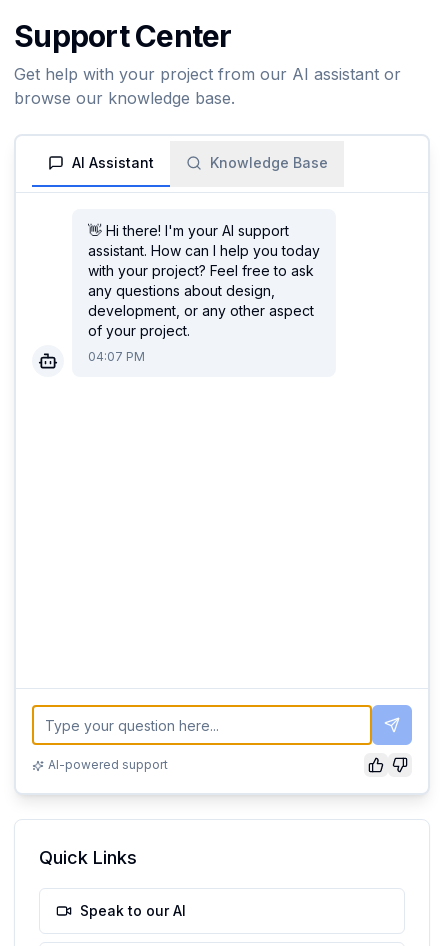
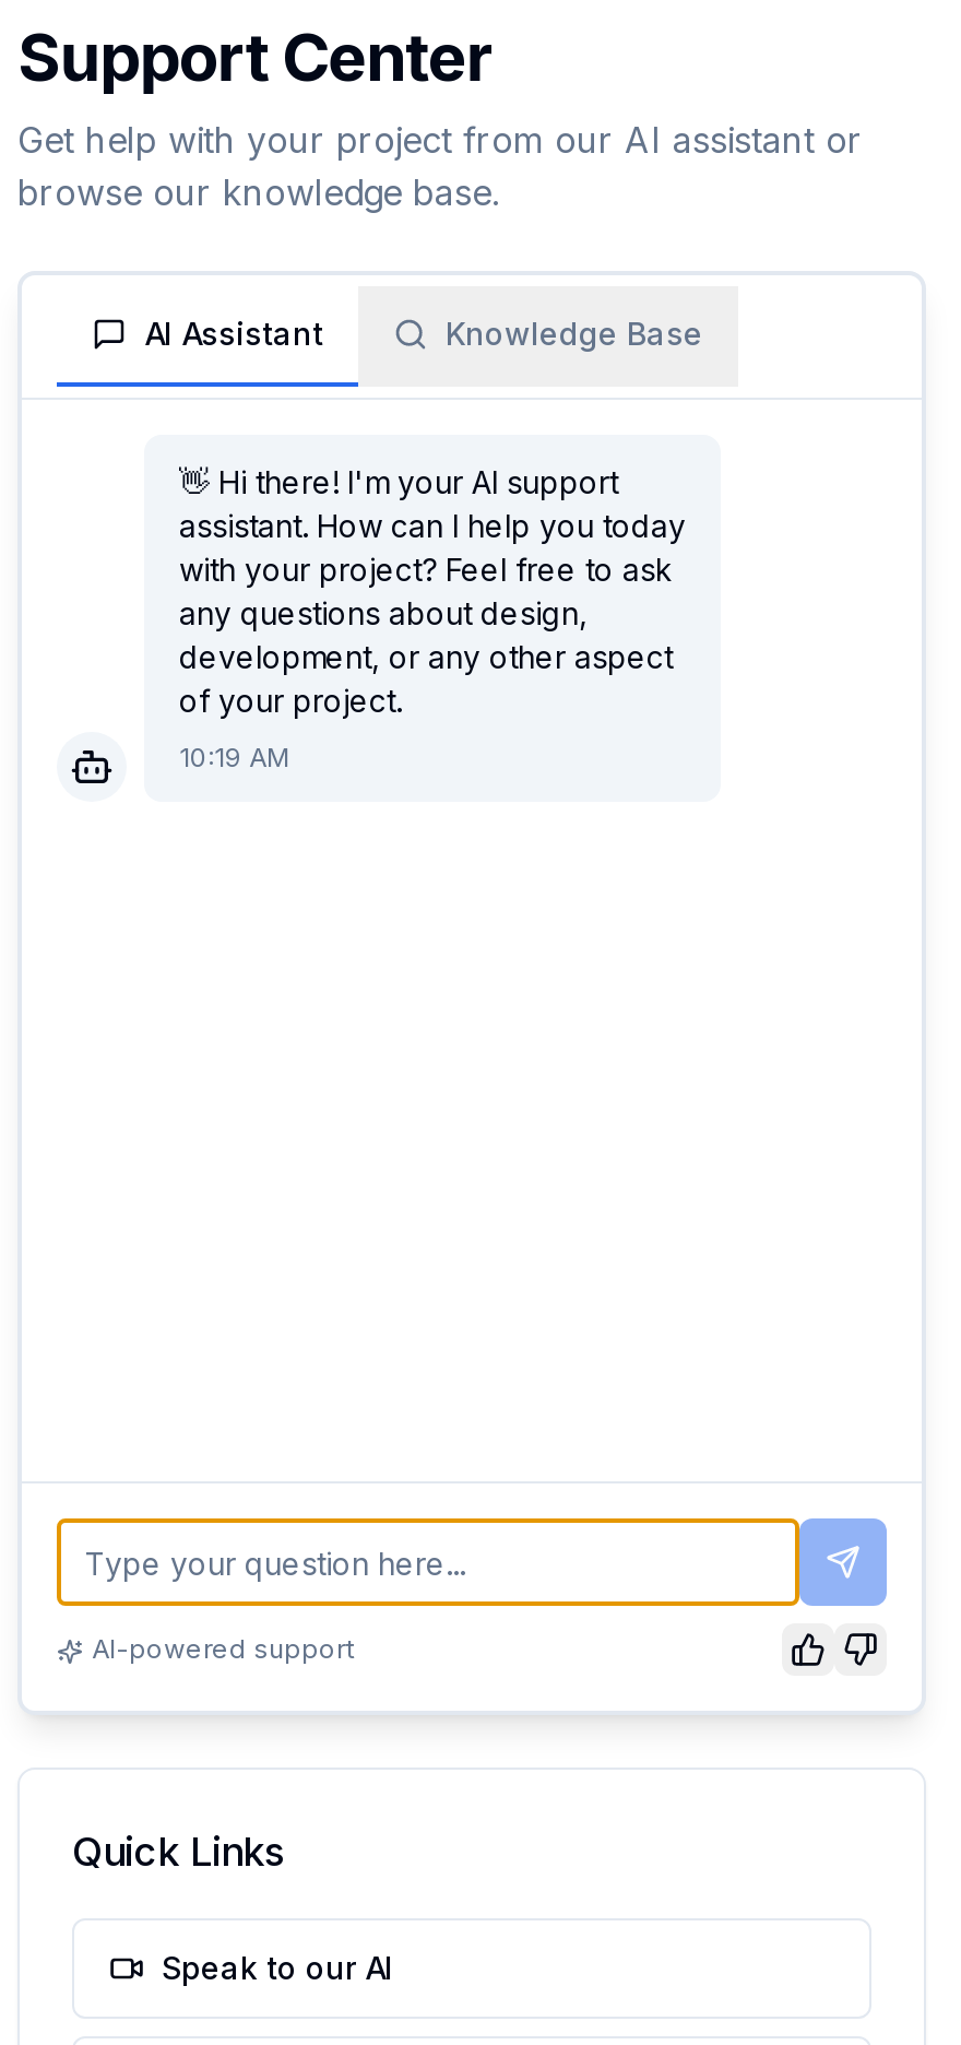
[88,349,145,364] 04:07 PM -> [179,741,290,773] 10:19 AM

